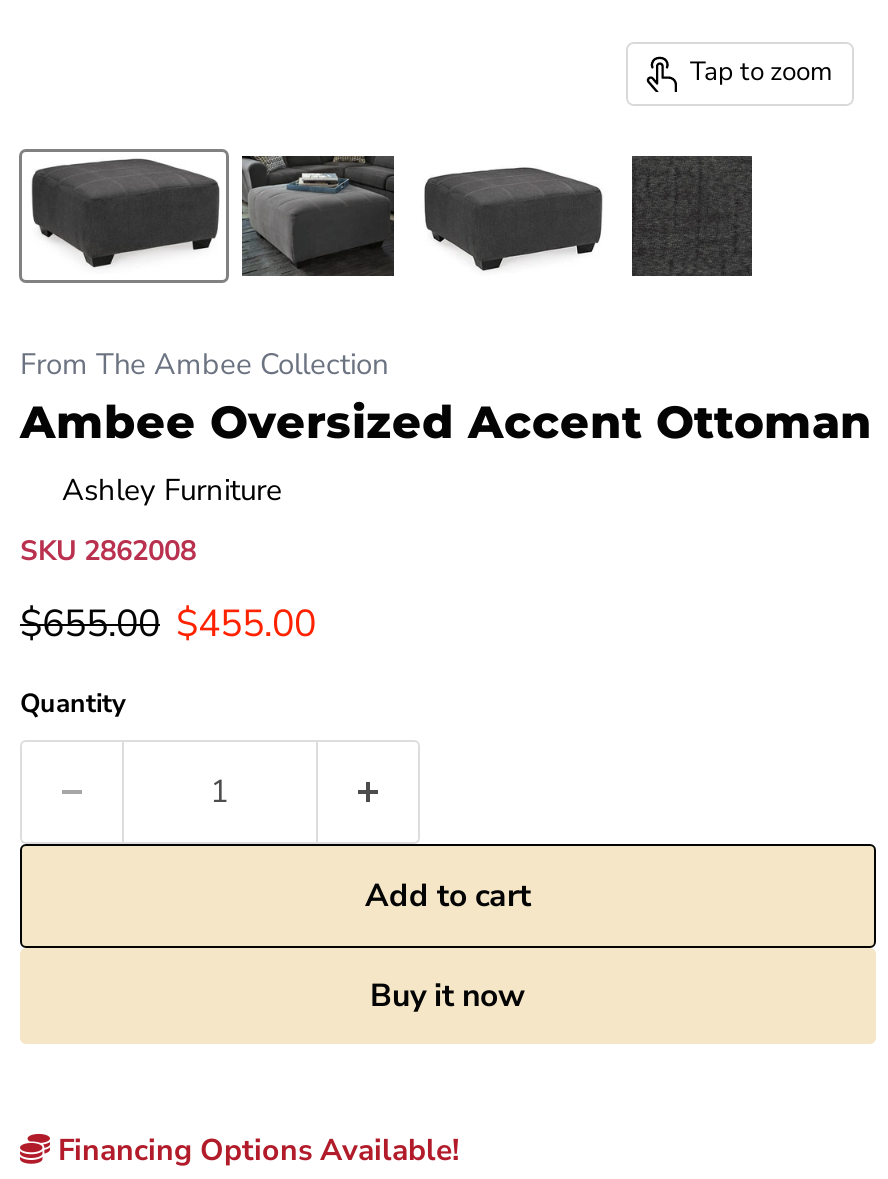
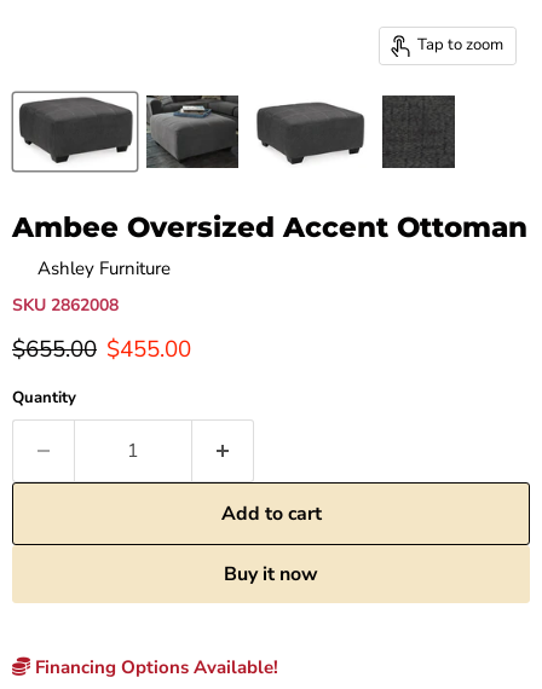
[20,343,388,383] From The Ambee Collection -> none

